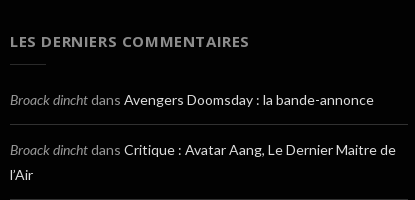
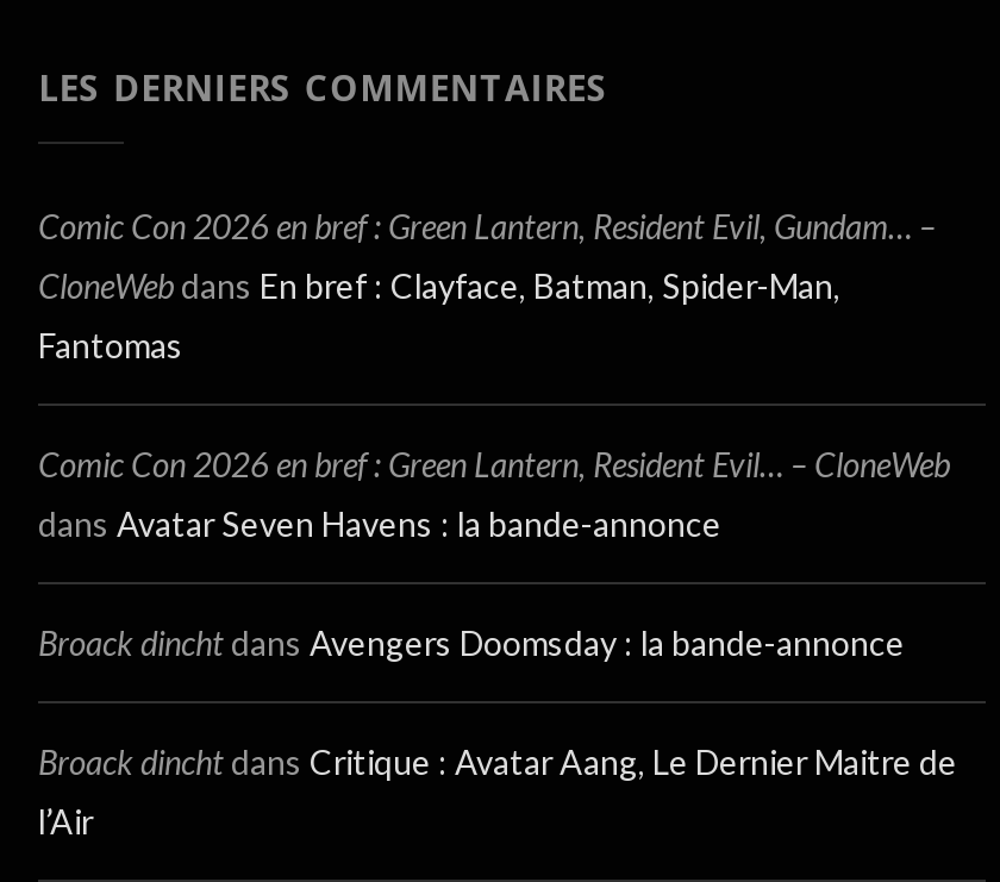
none -> [38,206,950,544] Comic Con 2026 en bref : Green Lantern, Resident Evil, Gundam… – | CloneWeb dans En bref : Clayface, Batman, Spider-Man, | Fantomas | Comic Con 2026 en bref : Green Lantern, Resident Evil… – CloneWeb | dans Avatar Seven Havens : la bande-annonce

